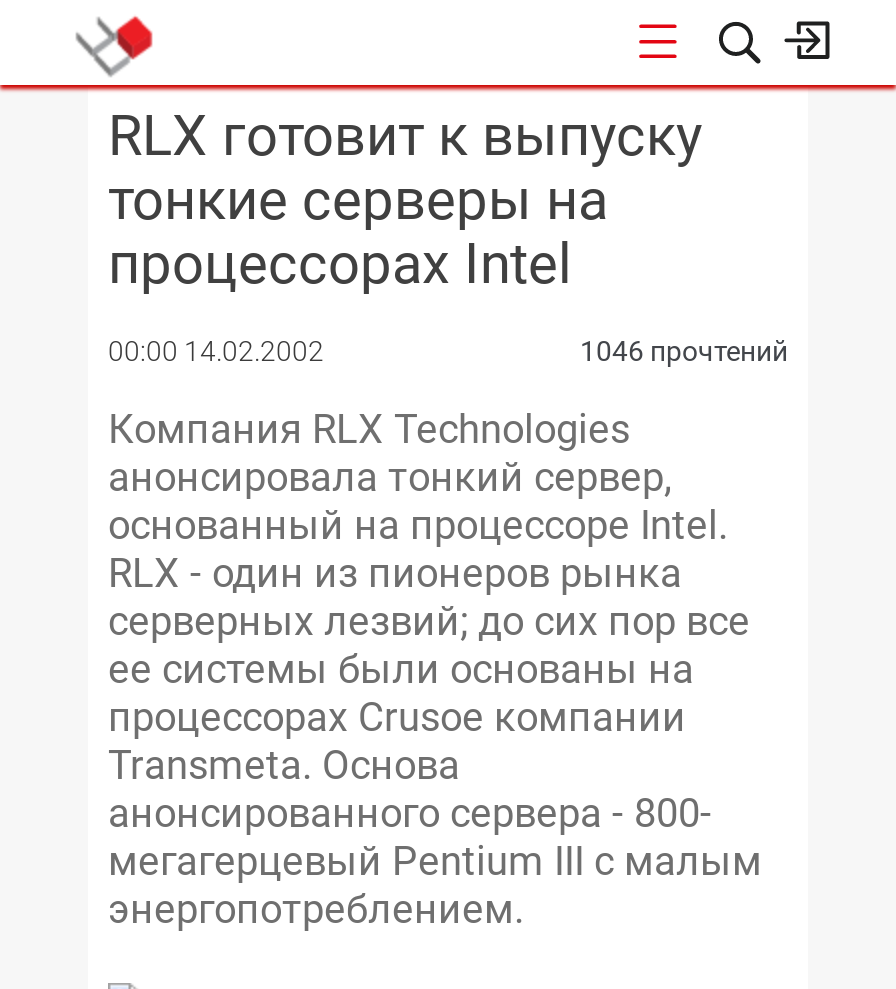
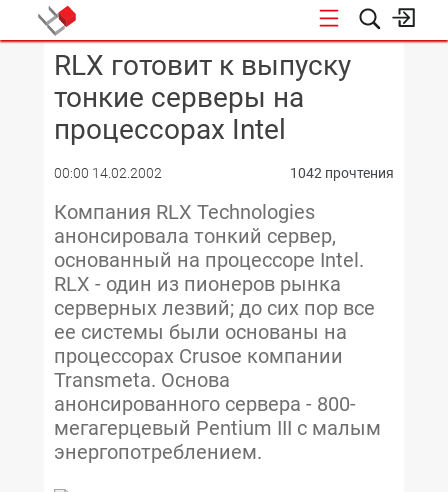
[580,335,788,367] 1046 прочтений -> [290,165,394,181] 1042 прочтения

